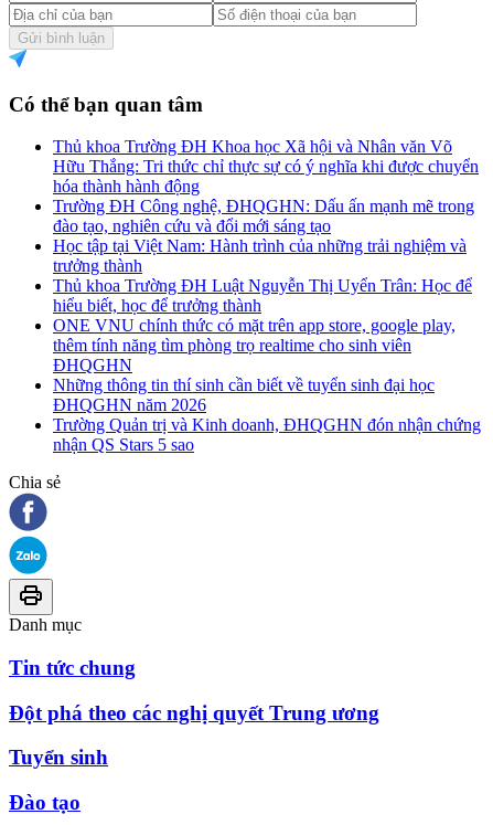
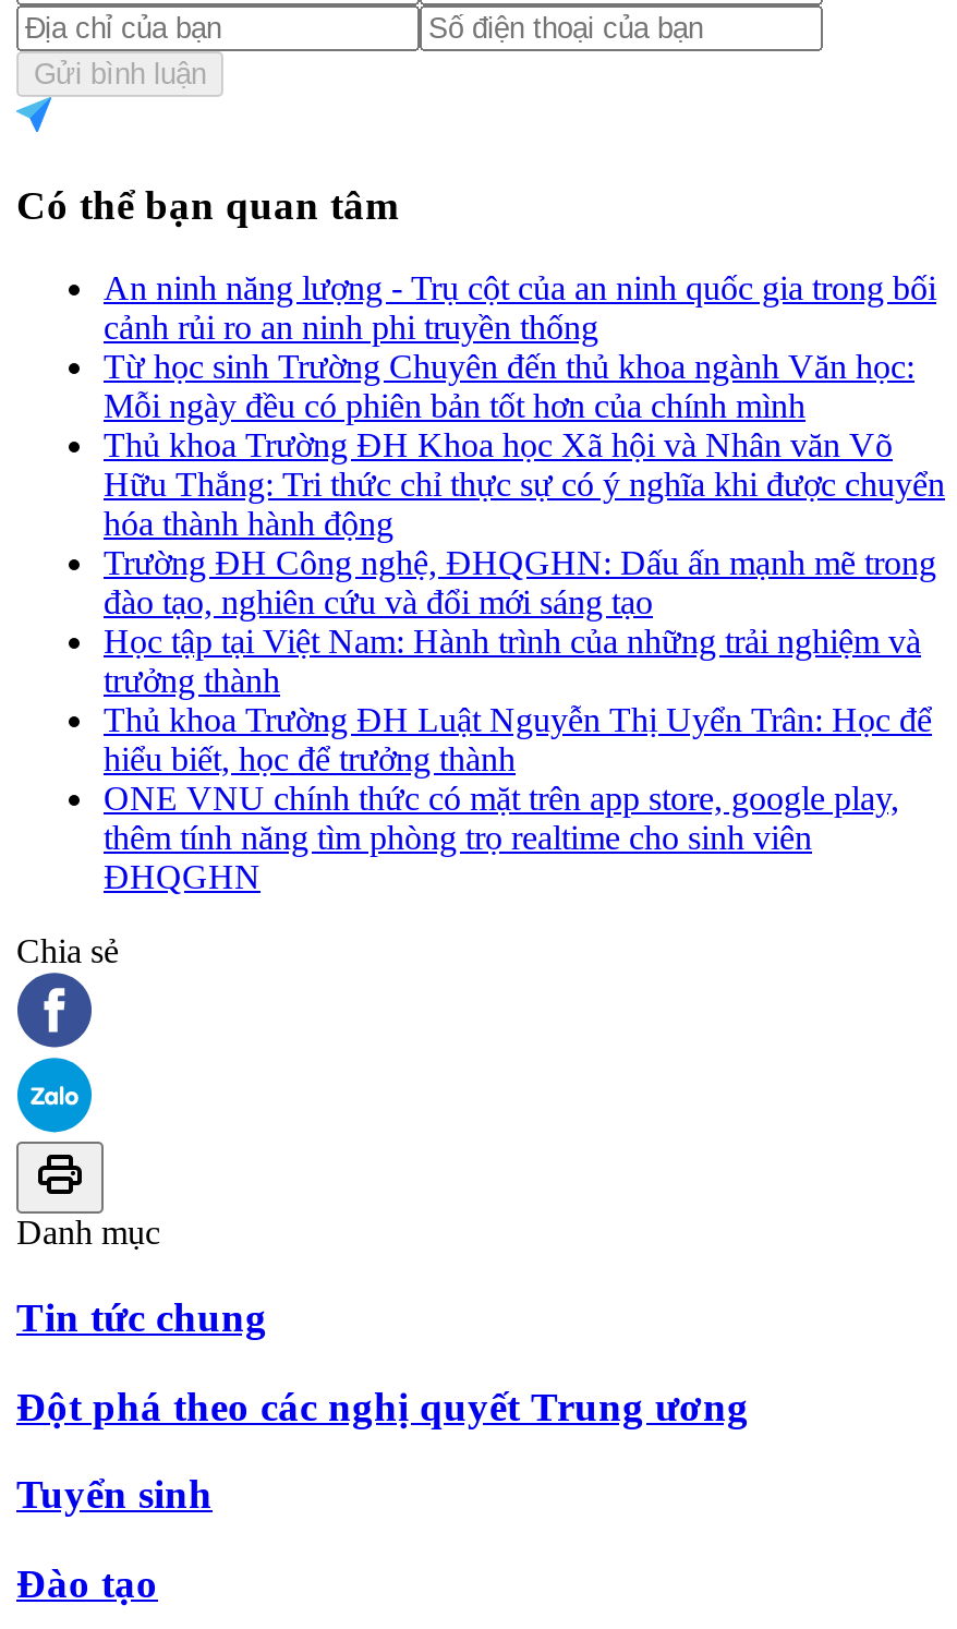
none -> [104,270,936,425] An ninh năng lượng - Trụ cột của an ninh quốc gia trong bối | cảnh rủi ro an ninh phi truyền thống | Từ học sinh Trường Chuyên đến thủ khoa ngành Văn học: | Mỗi ngày đều có phiên bản tốt hơn của chính mình
moved [53,137,479,375] -> [104,427,945,896]: Thủ khoa Trường ĐH Khoa học Xã hội và Nhân văn Võ | Hữu Thắng: Tri thức chỉ thực sự có ý nghĩa khi được chuyển | hóa thành hành động | ... | thêm tính năng tìm phòng trọ realtime cho sinh viên | ĐHQGHN
[53,376,481,454] Những thông tin thí sinh cần biết về tuyển sinh đại học | ĐHQGHN năm 2026 | Trường Quản trị và Kinh doanh, ĐHQGHN đón nhận chứng | nhận QS Stars 5 sao -> none

